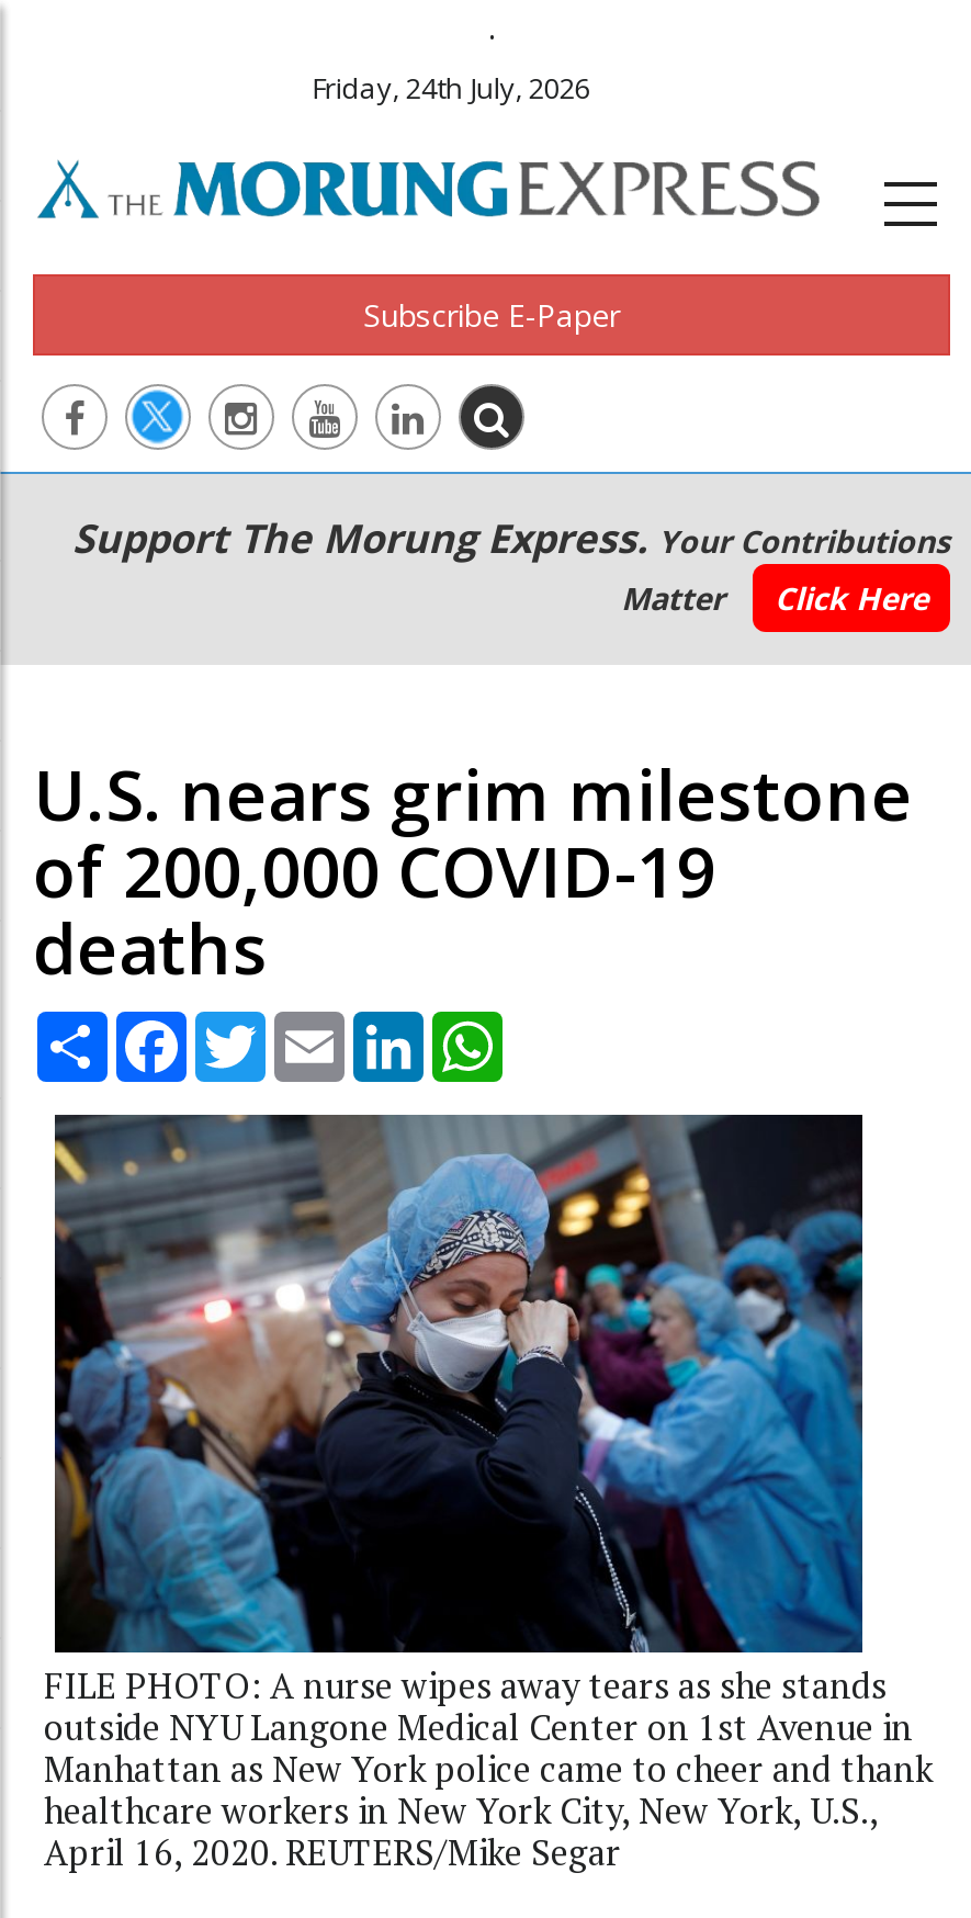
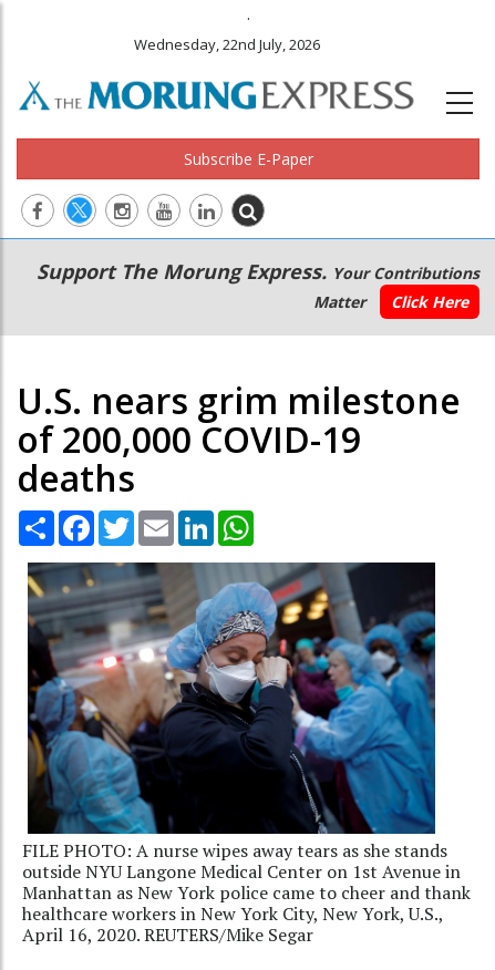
[311,68,590,108] Friday, 24th July, 2026 -> [134,34,320,54] Wednesday, 22nd July, 2026

